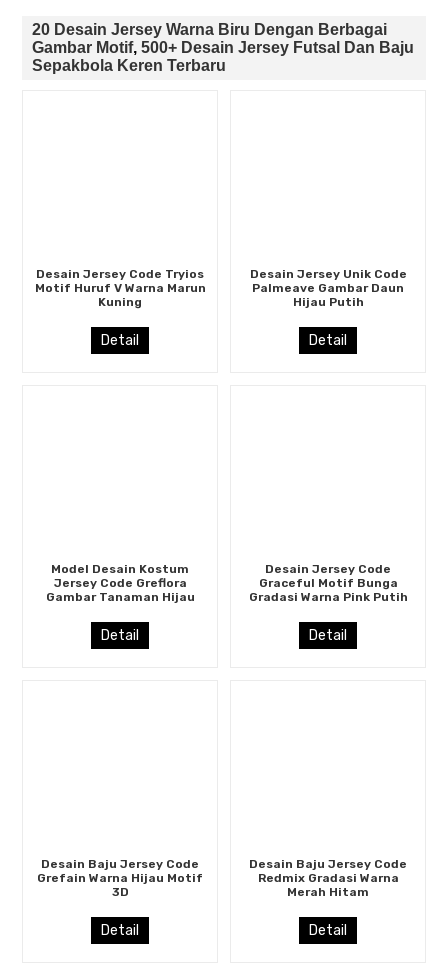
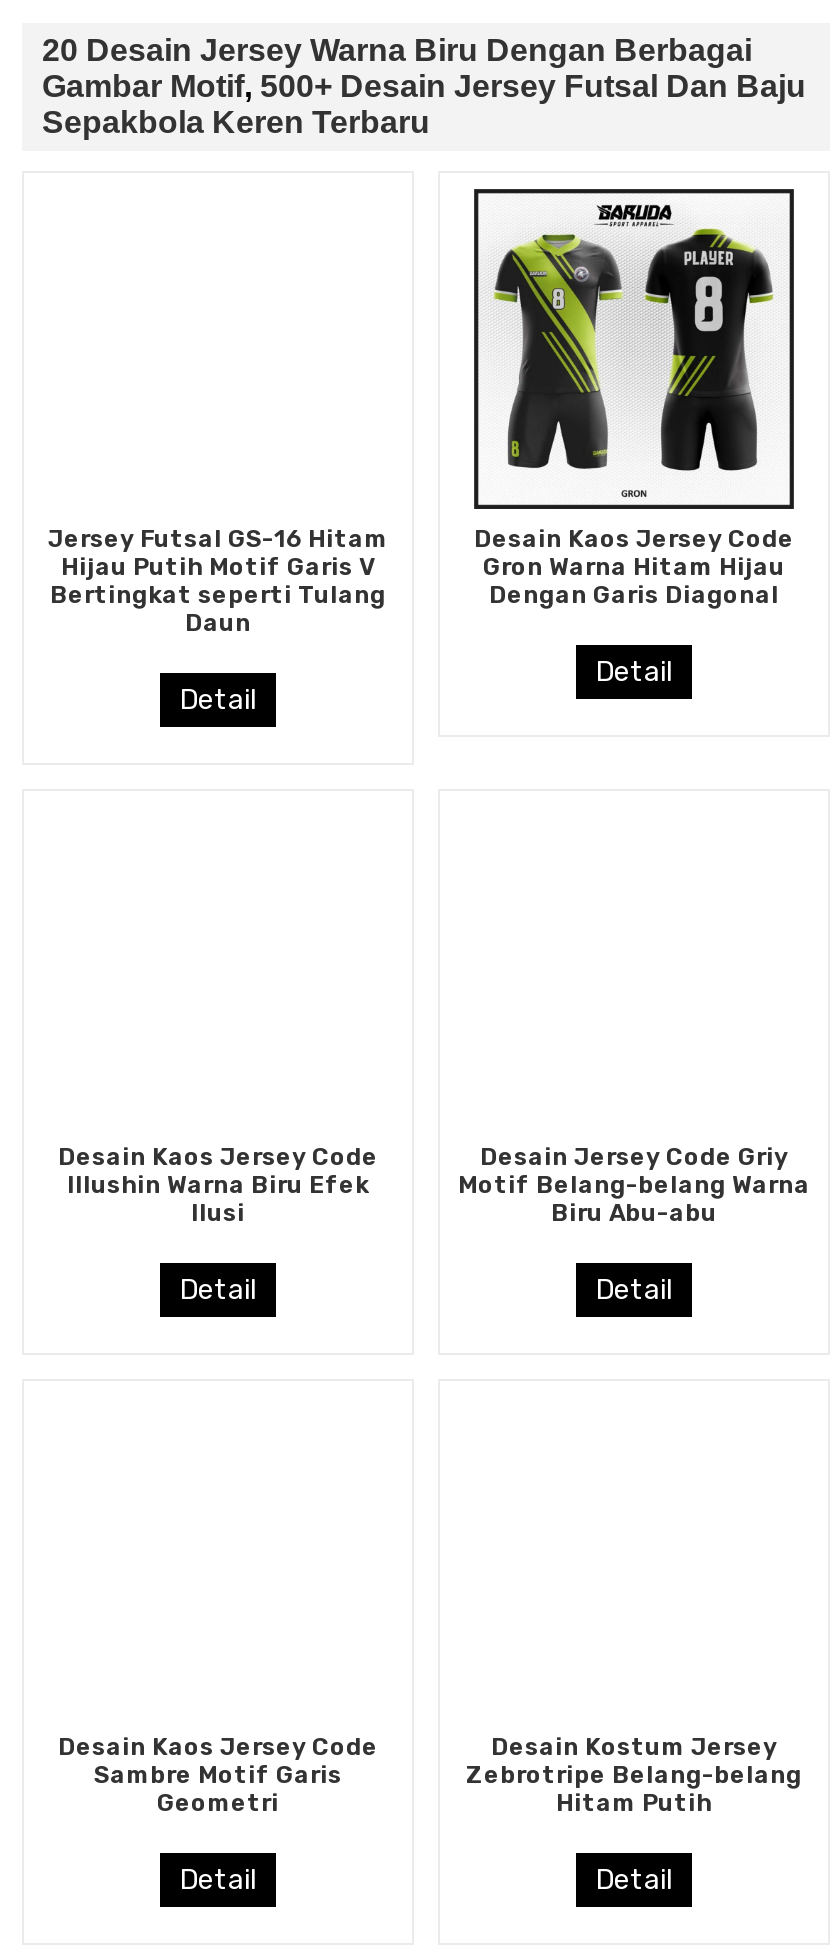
none -> [472,187,796,509] [image]
[34,267,205,309] Desain Jersey Code Tryios | Motif Huruf V Warna Marun | Kuning -> [48,524,388,636] Jersey Futsal GS-16 Hitam | Hijau Putih Motif Garis V | Bertingkat seperti Tulang | Daun
[249,267,406,309] Desain Jersey Unik Code | Palmeave Gambar Daun | Hijau Putih -> [474,524,794,608] Desain Kaos Jersey Code | Gron Warna Hitam Hijau | Dengan Garis Diagonal
[45,562,194,604] Model Desain Kostum | Jersey Code Greflora | Gambar Tanaman Hijau -> [58,1142,378,1226] Desain Kaos Jersey Code | Illushin Warna Biru Efek | Ilusi
[248,562,407,604] Desain Jersey Code | Graceful Motif Bunga | Gradasi Warna Pink Putih -> [458,1142,810,1226] Desain Jersey Code Griy | Motif Belang-belang Warna | Biru Abu-abu
[37,857,203,899] Desain Baju Jersey Code | Grefain Warna Hijau Motif | 3D -> [58,1732,378,1816] Desain Kaos Jersey Code | Sambre Motif Garis | Geometri
[249,857,407,899] Desain Baju Jersey Code | Redmix Gradasi Warna | Merah Hitam -> [466,1732,802,1816] Desain Kostum Jersey | Zebrotripe Belang-belang | Hitam Putih

